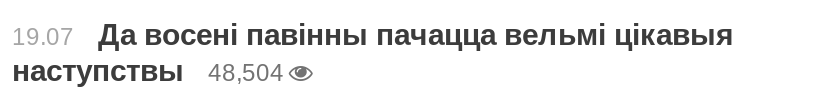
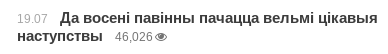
[12,53,284,87] наступствы 48,504 -> [17,27,153,44] наступствы 46,026

